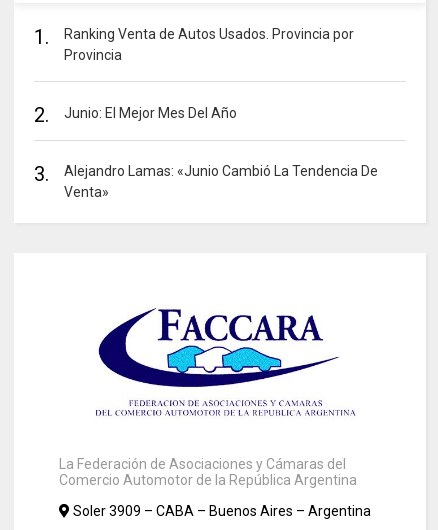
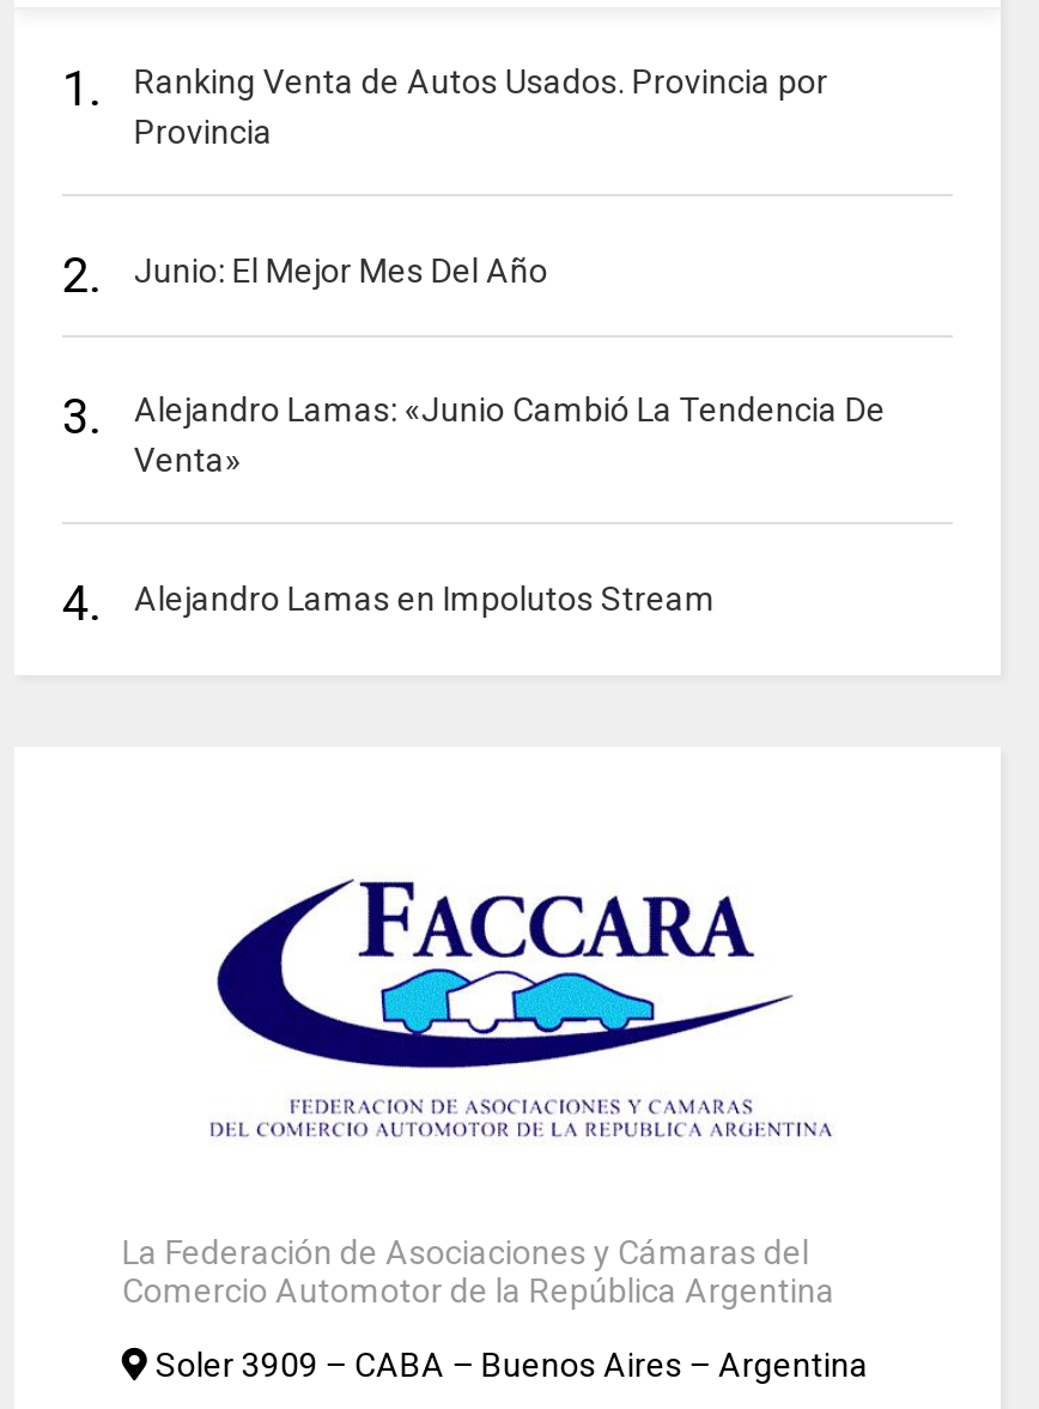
none -> [62,574,716,632] 4. | Alejandro Lamas en Impolutos Stream

